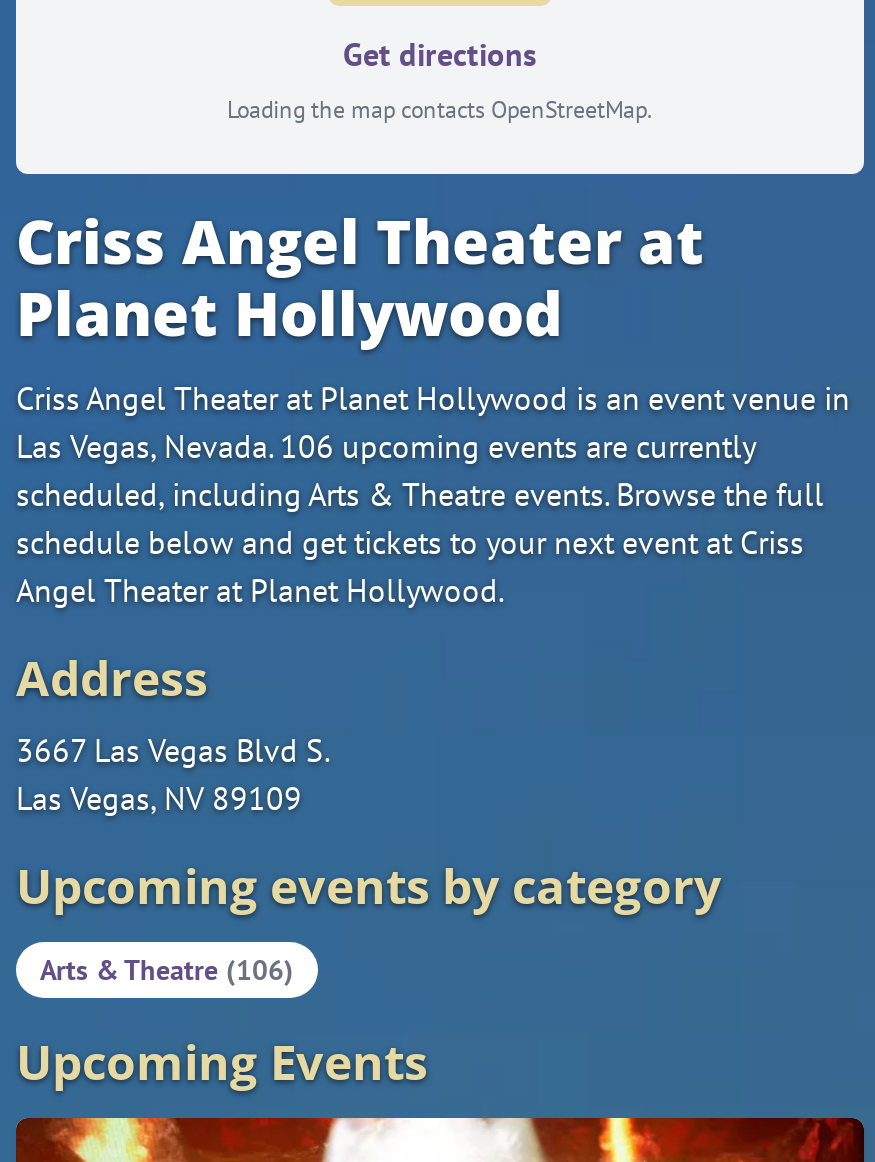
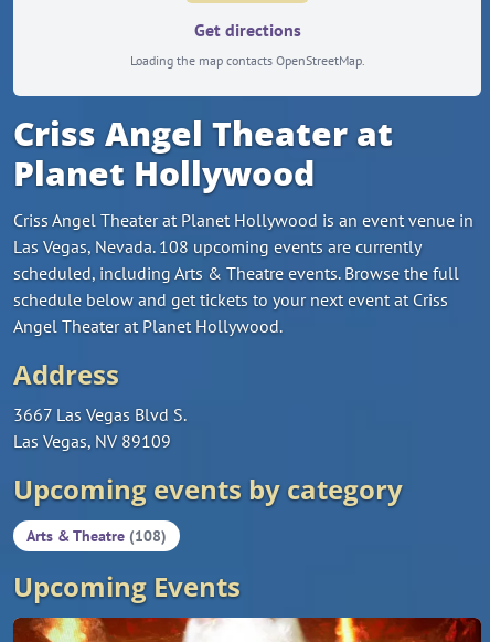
[16,426,754,466] Las Vegas, Nevada. 106 upcoming events are currently -> [13,235,420,257] Las Vegas, Nevada. 108 upcoming events are currently
[40,952,294,988] Arts & Theatre (106) -> [26,526,167,546] Arts & Theatre (108)

